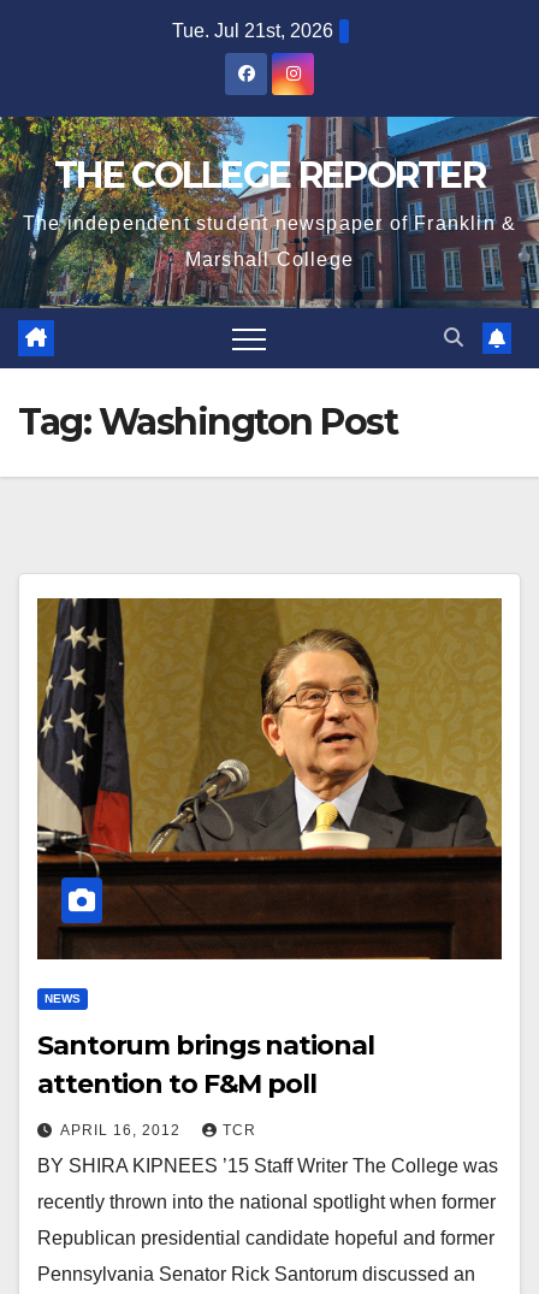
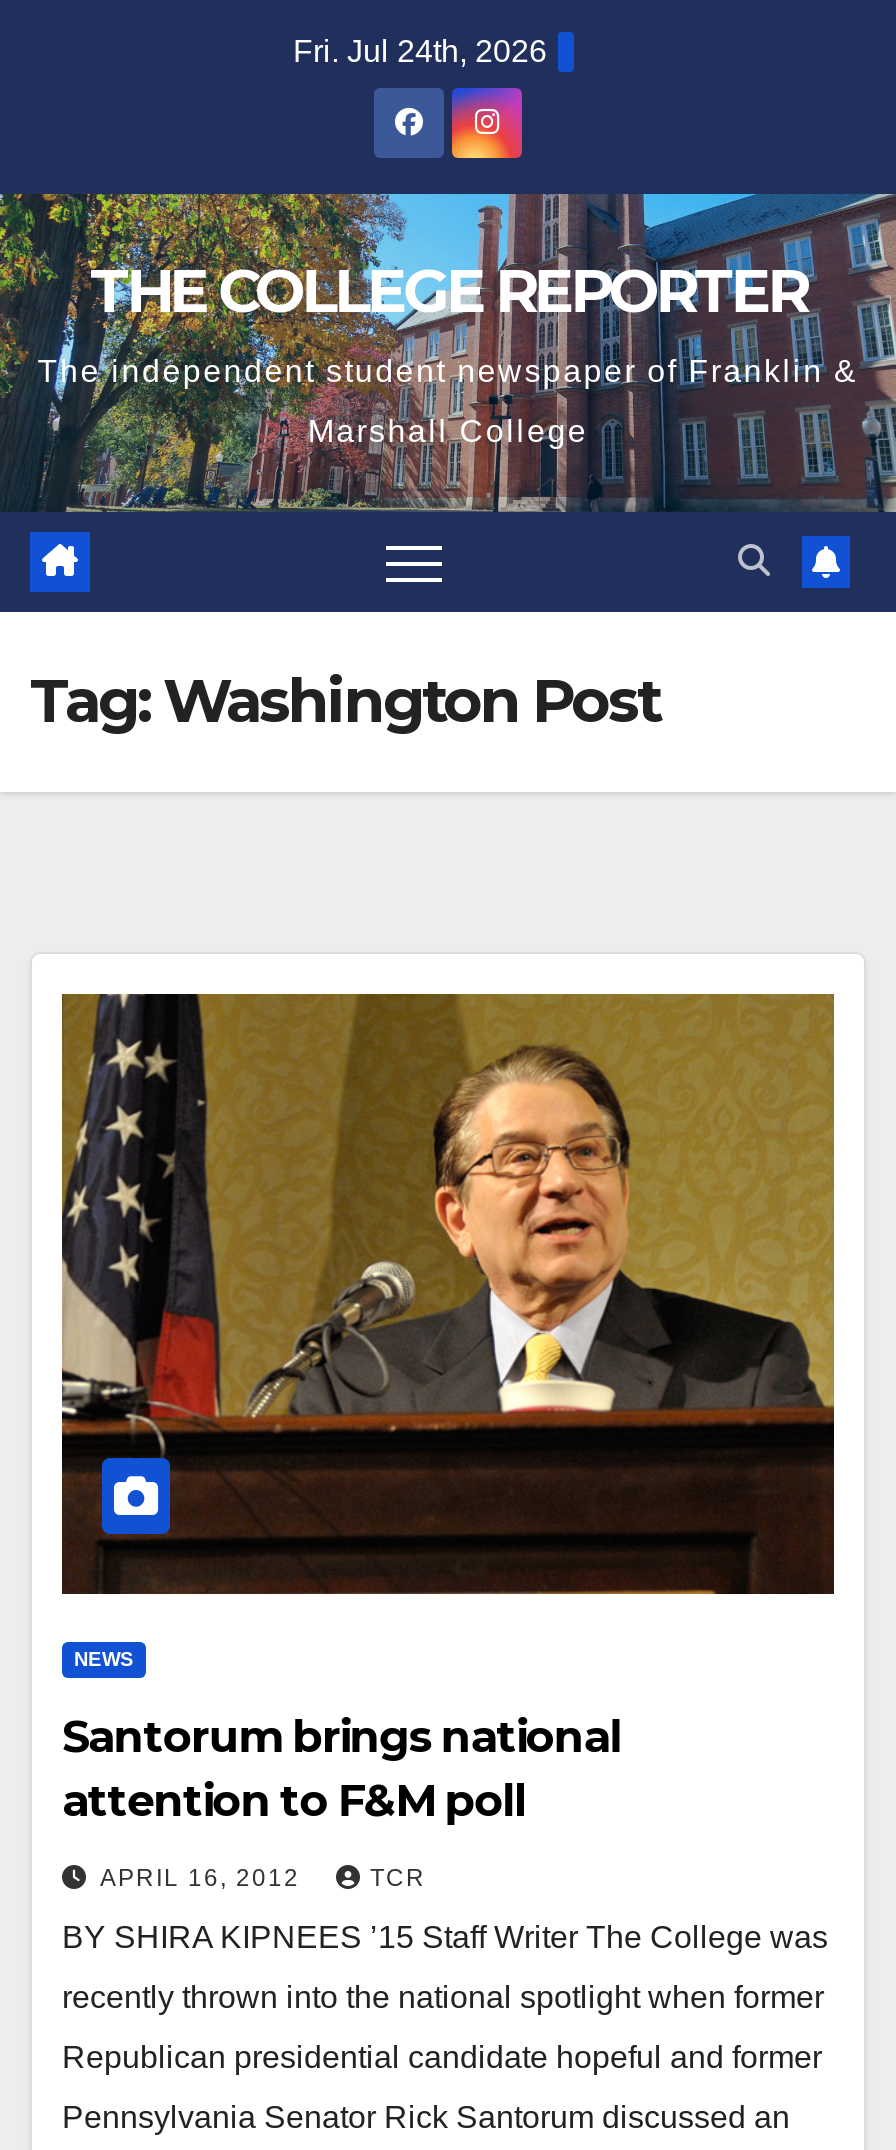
[172,20,333,41] Tue. Jul 21st, 2026 -> [293,34,547,68] Fri. Jul 24th, 2026

